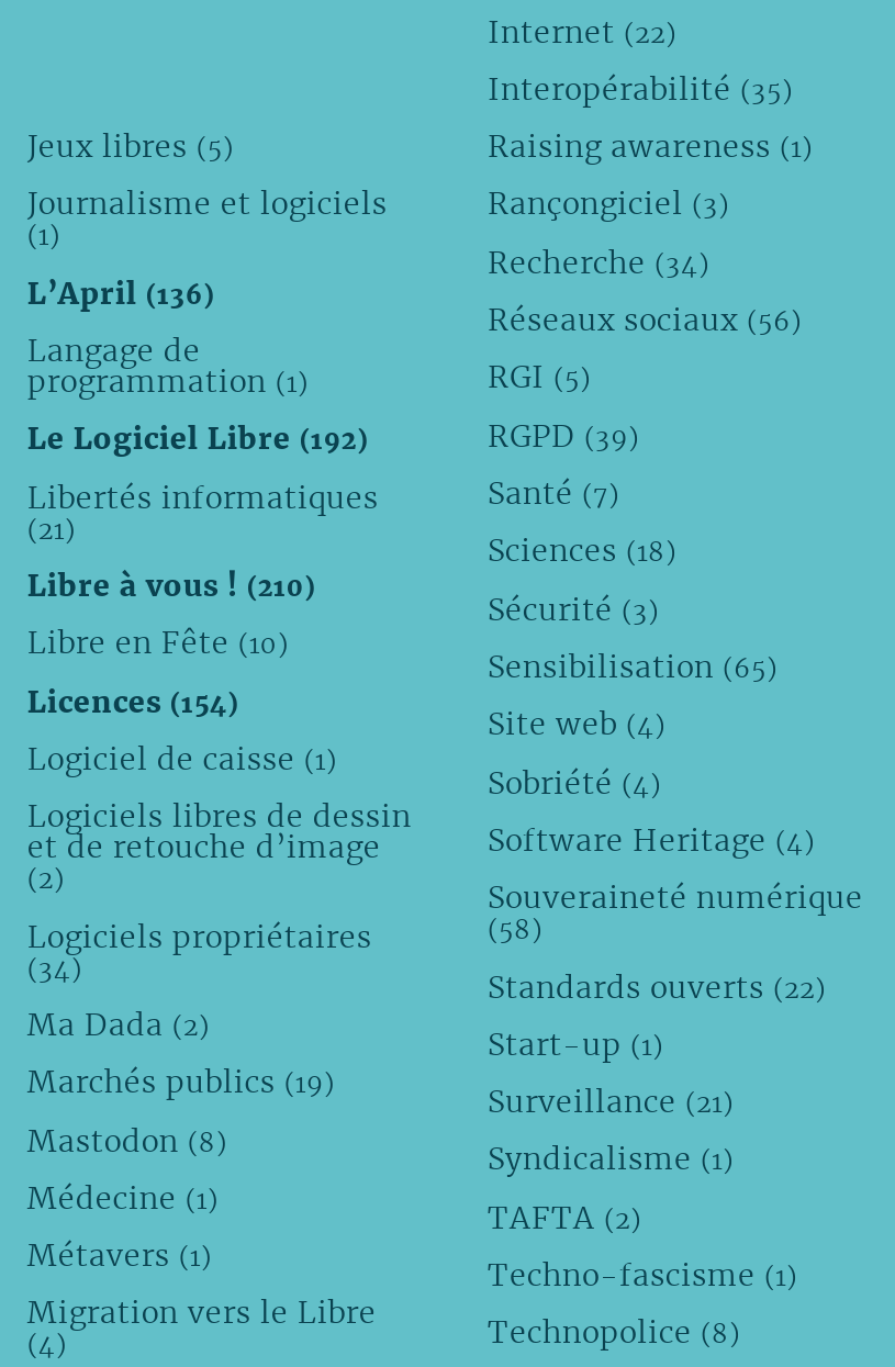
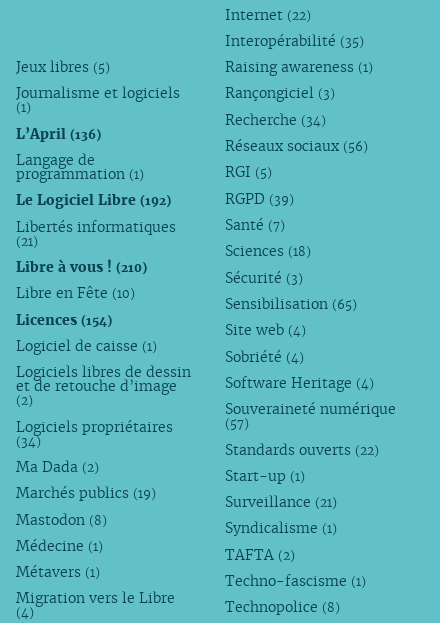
[487,913,542,946] (58) -> [225,416,249,431] (57)

